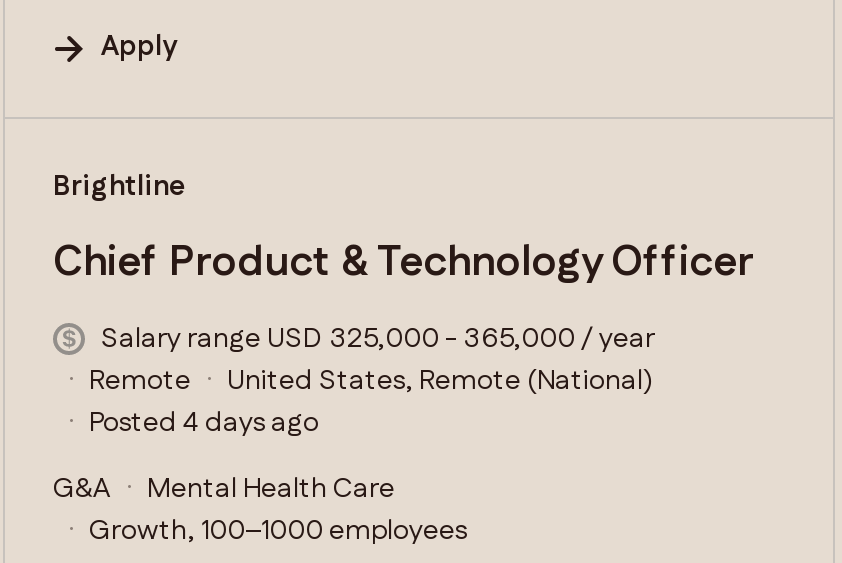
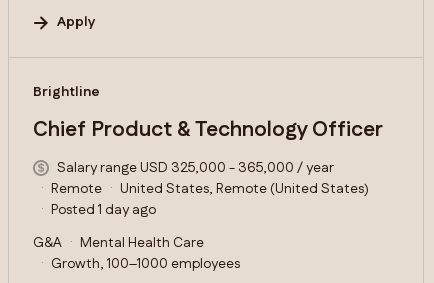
[89,361,653,443] United States, Remote (National) | Posted 4 days ago -> [51,179,369,220] United States, Remote (United States) | Posted 1 day ago

